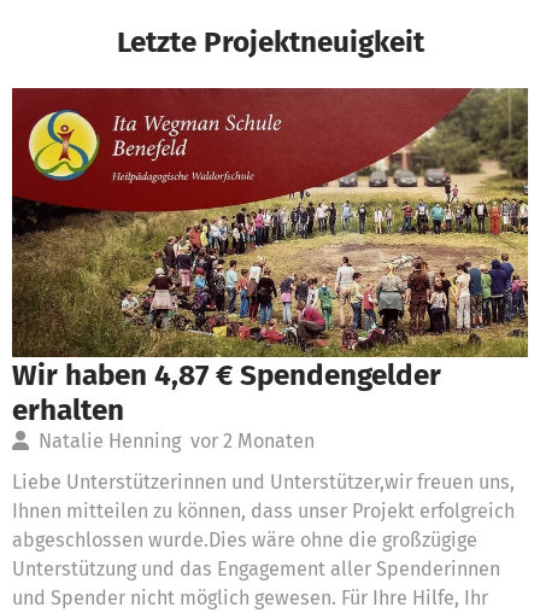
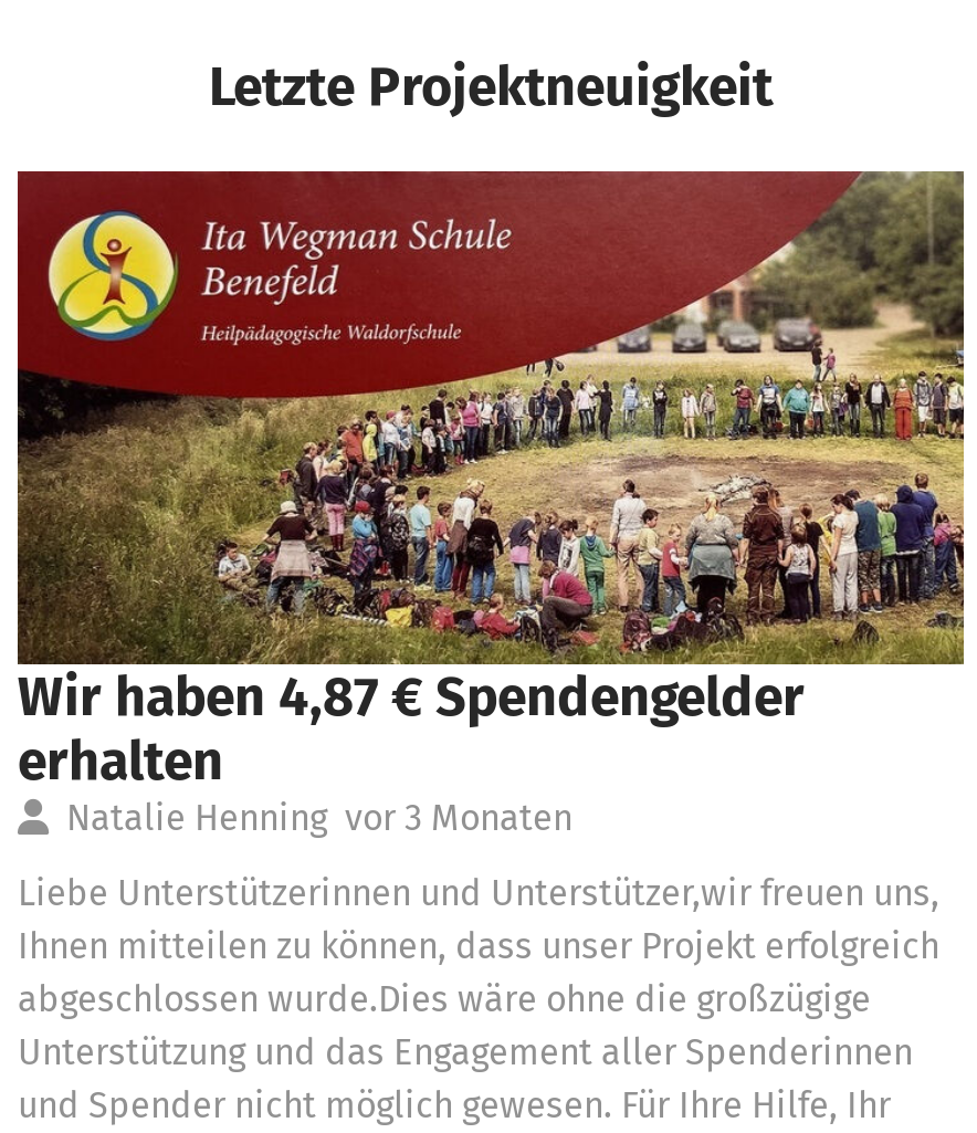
[29,430,315,453] Natalie Henning vor 2 Monaten -> [49,797,572,839] Natalie Henning vor 3 Monaten

